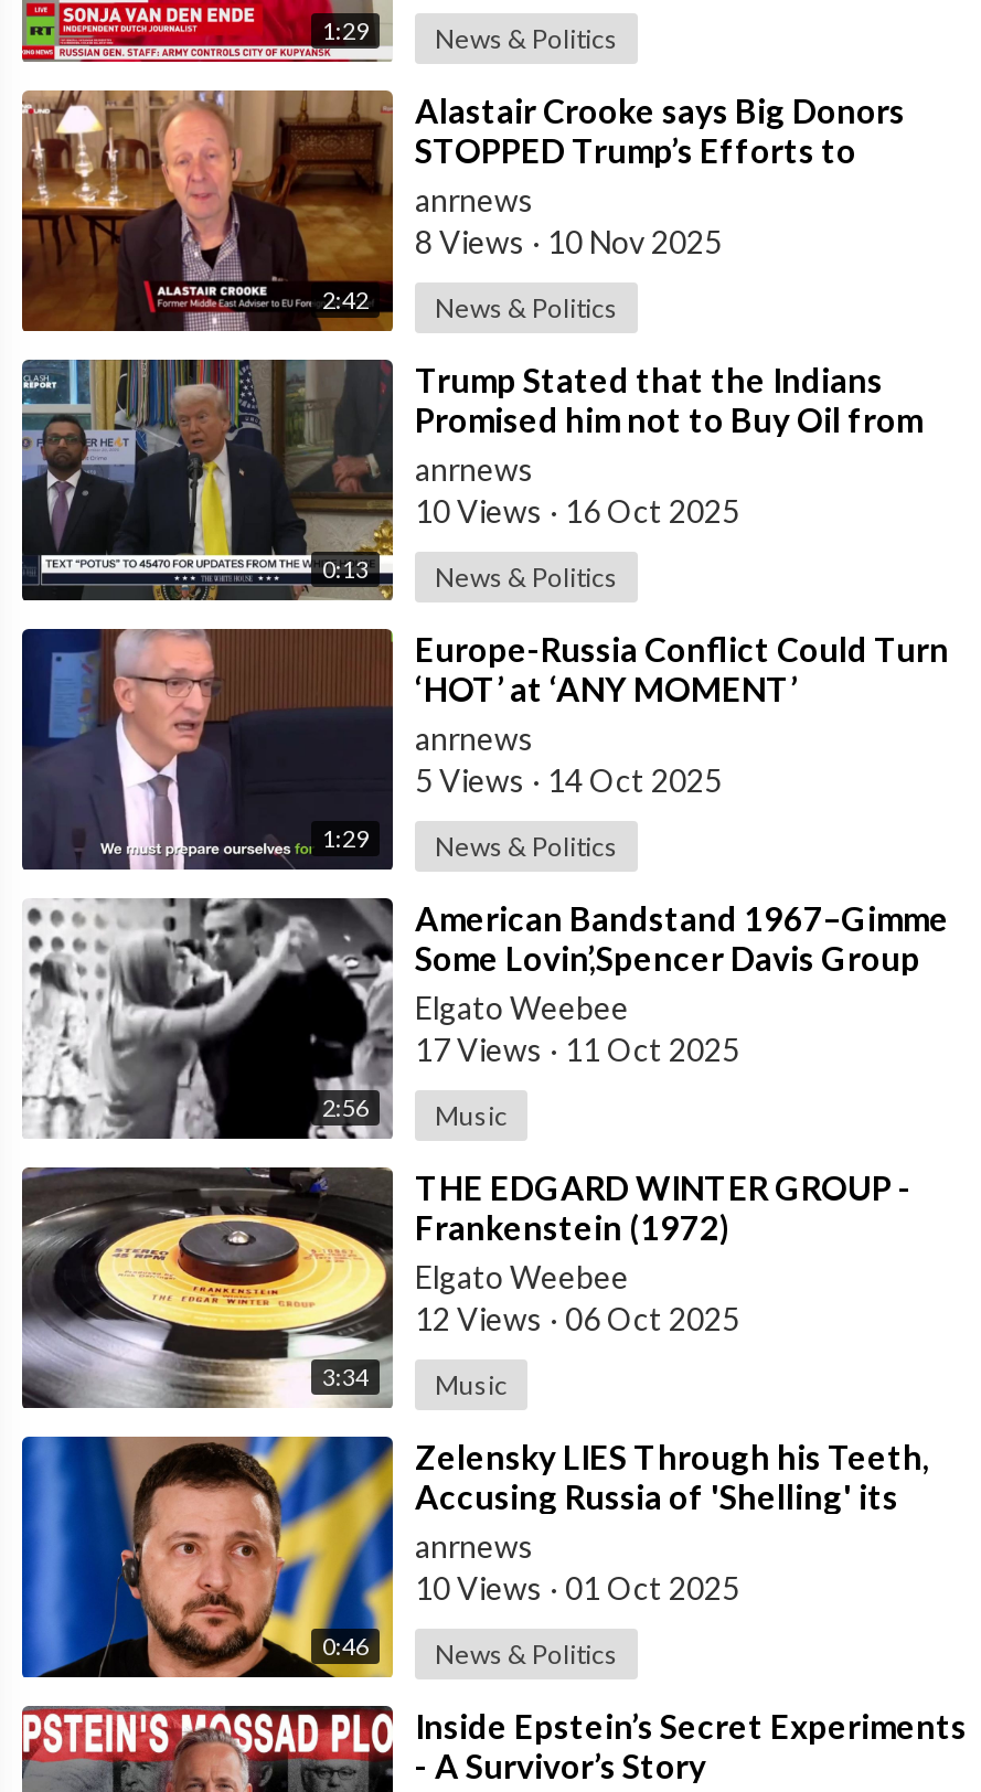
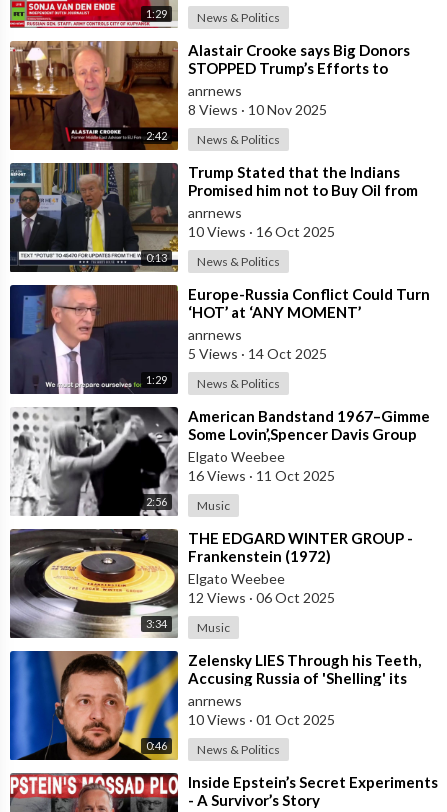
[415,1030,739,1068] 17 Views · 11 Oct 2025 -> [188,467,335,484] 16 Views · 11 Oct 2025

